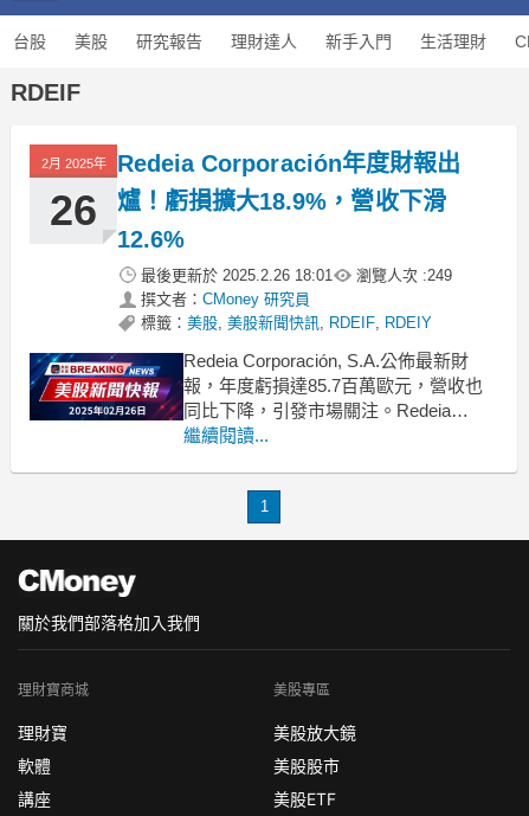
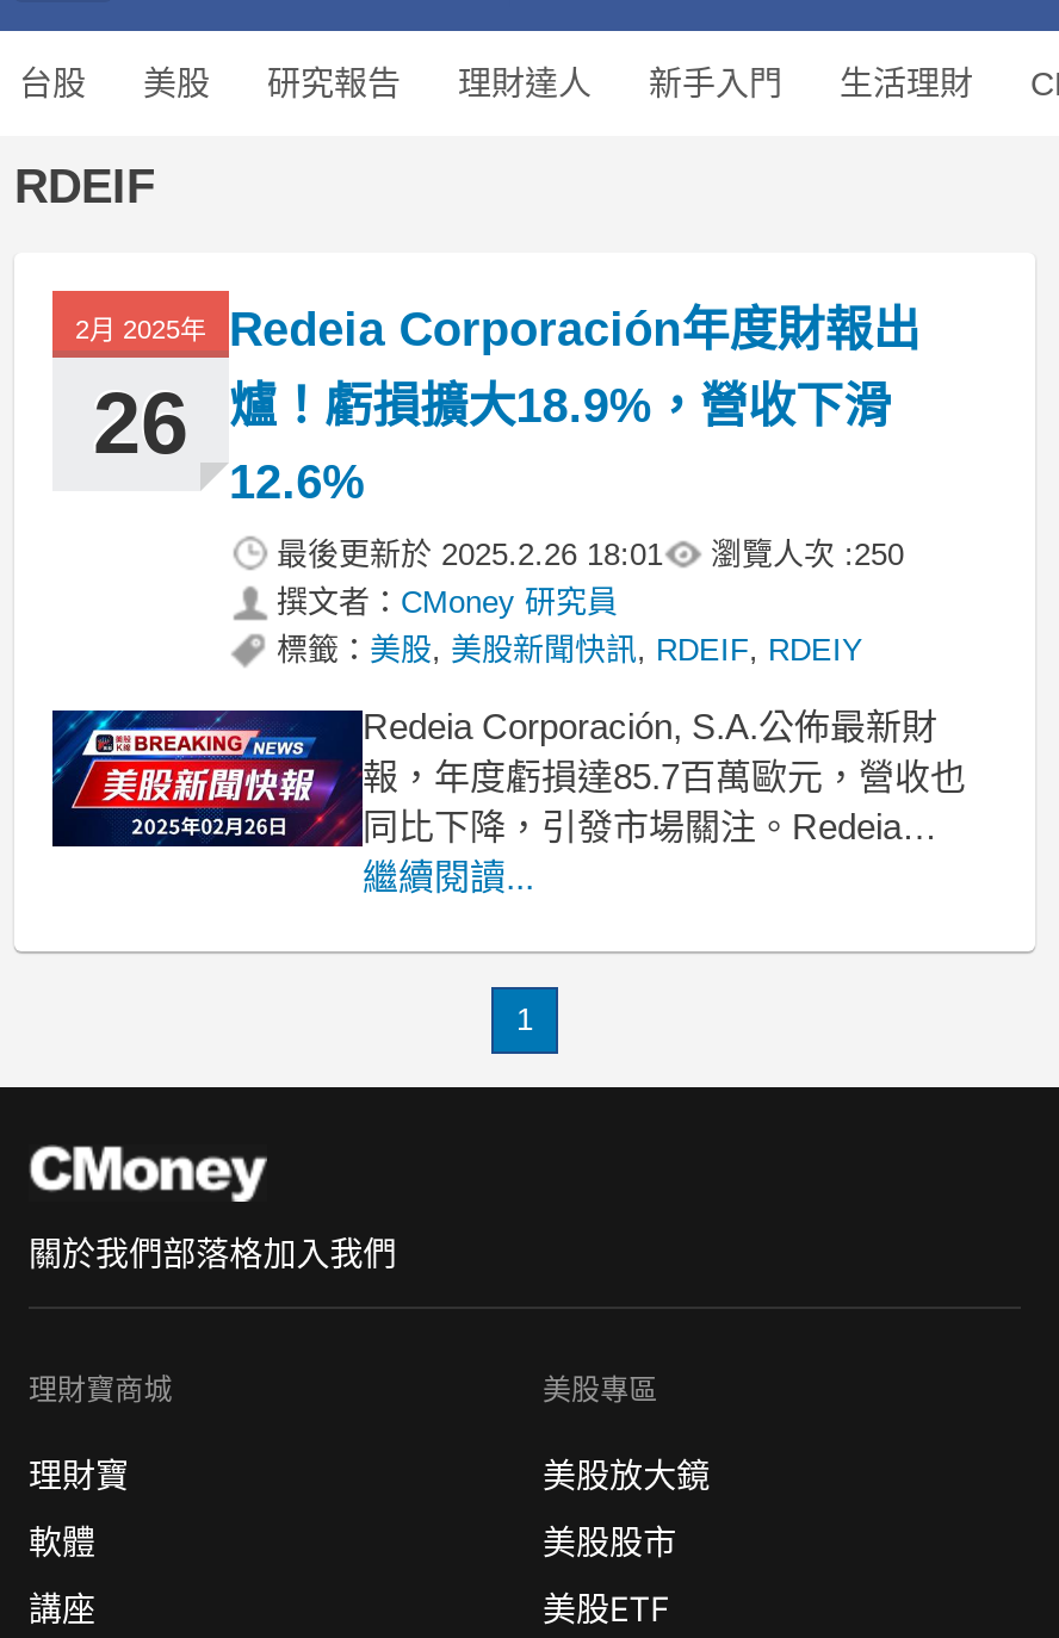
[141,266,452,284] 最後更新於2025.2.26 18:01 瀏覽人次 : 249 -> [277,536,904,572] 最後更新於2025.2.26 18:01 瀏覽人次 : 250

